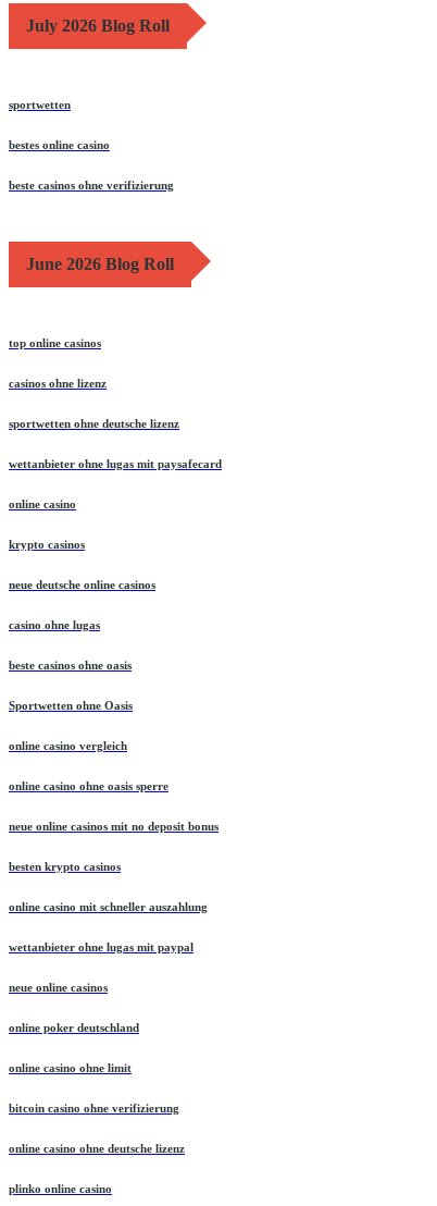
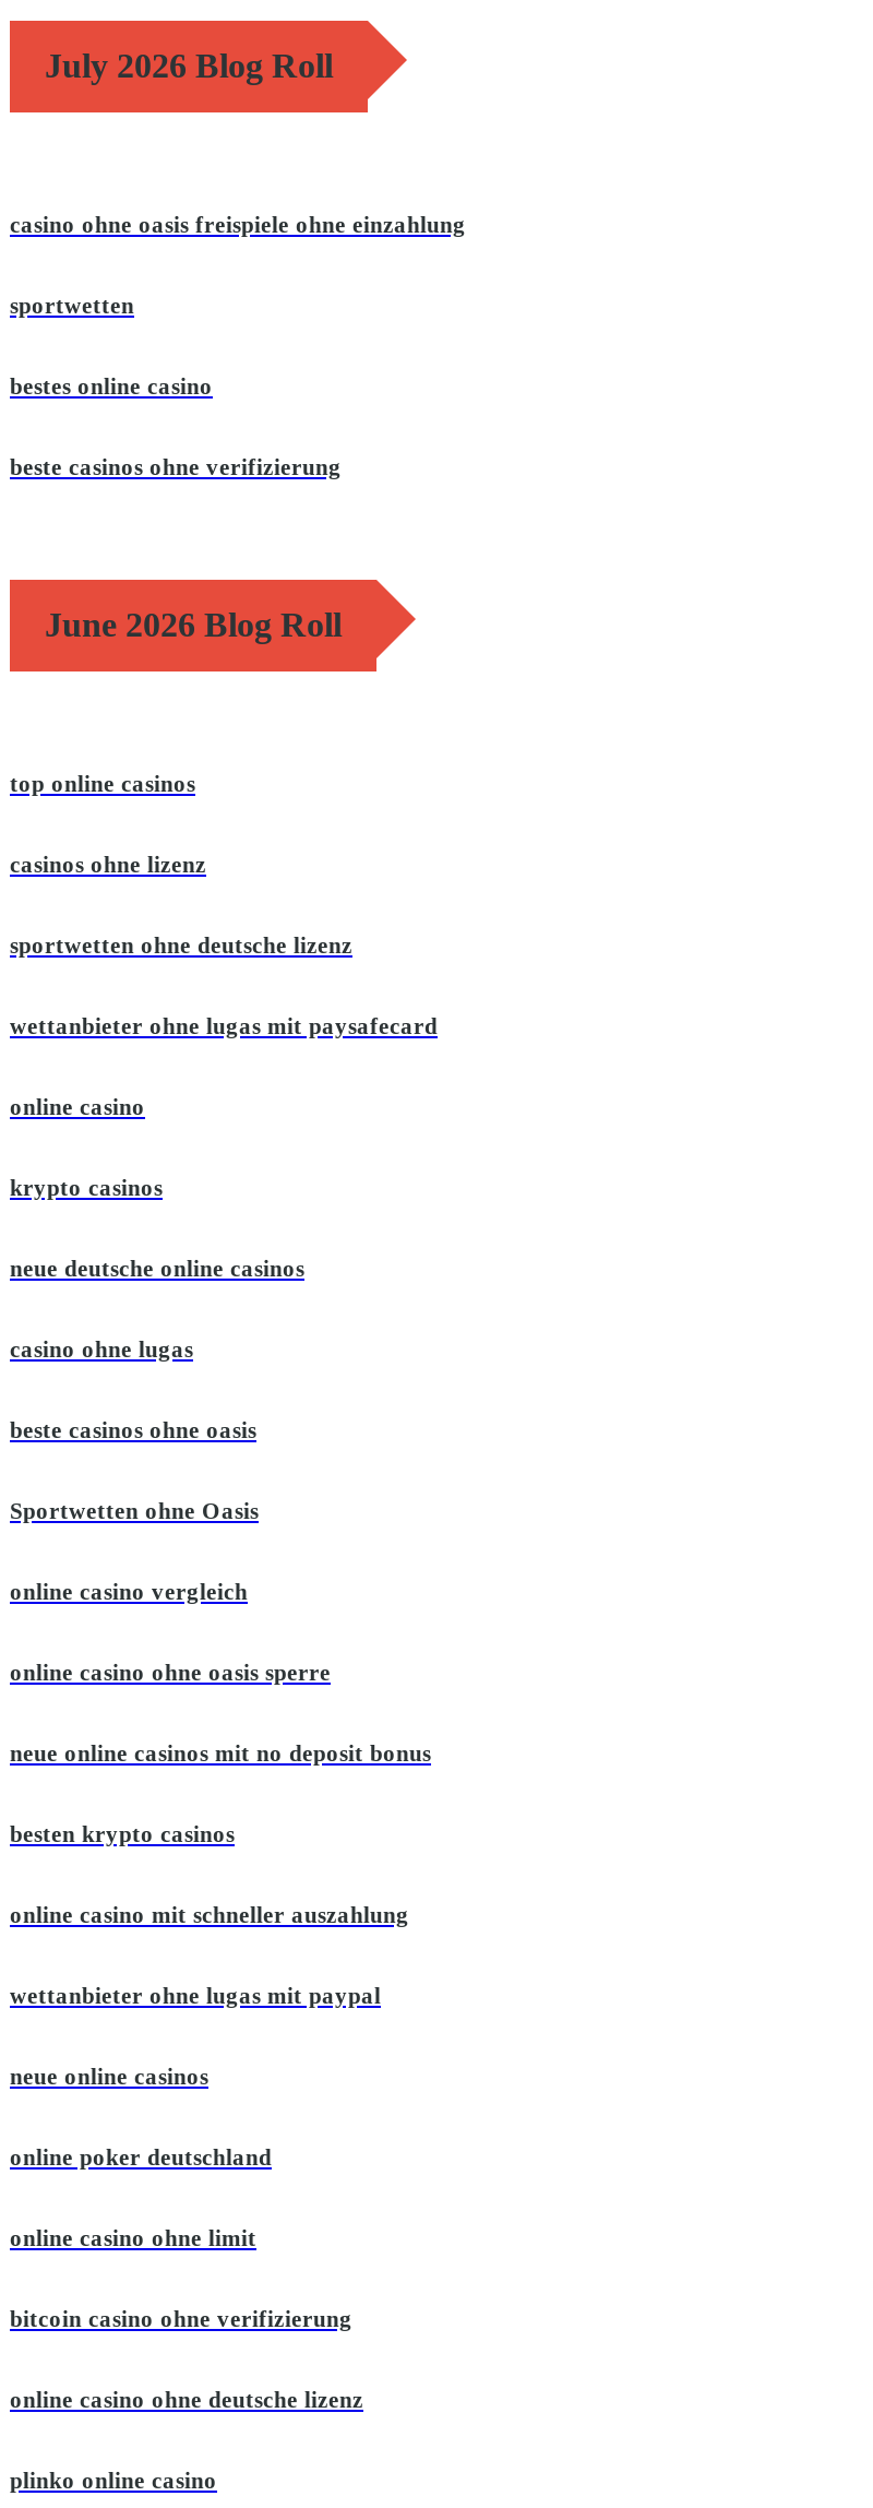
none -> [10,211,466,237] casino ohne oasis freispiele ohne einzahlung

